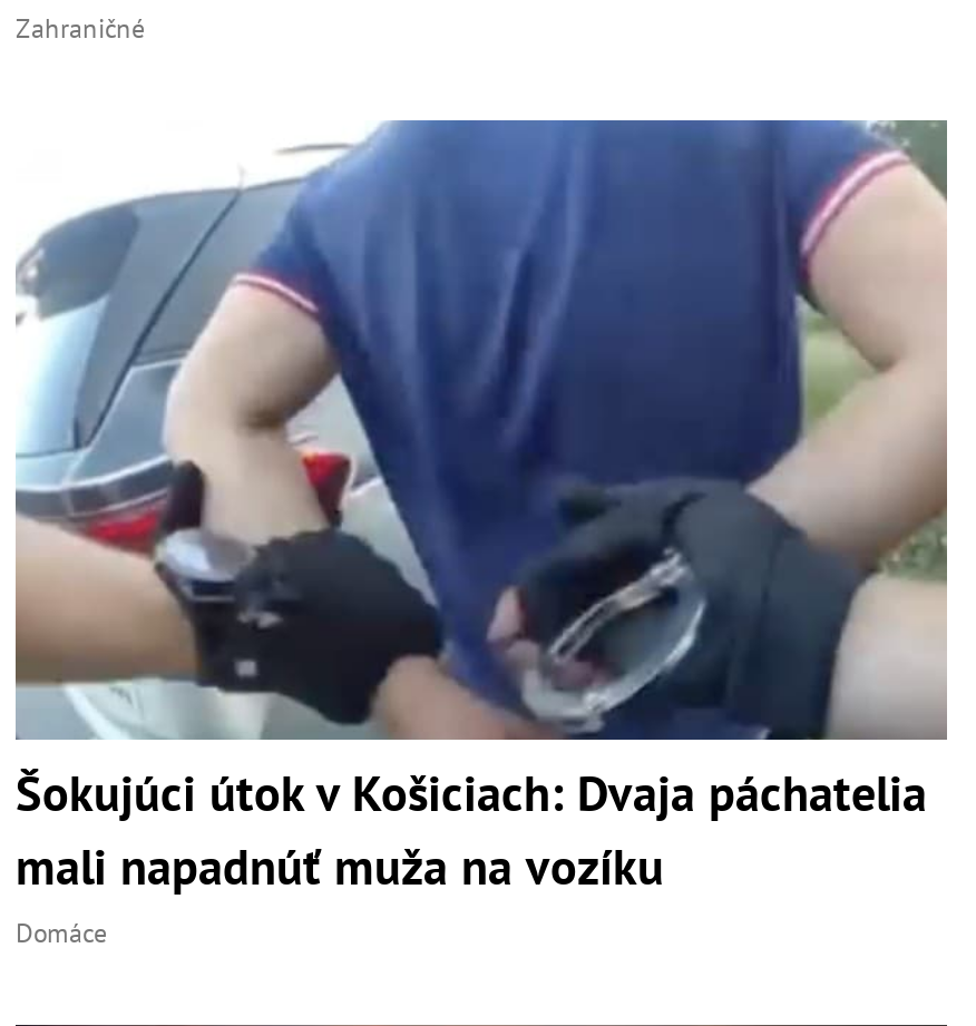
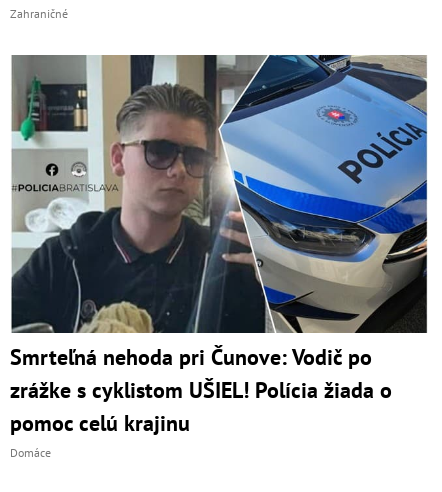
[13,119,949,899] [image] | Šokujúci útok v Košiciach: Dvaja páchatelia | mali napadnúť muža na vozíku -> [10,54,428,437] [image] | Smrteľná nehoda pri Čunove: Vodič po | zrážke s cyklistom UŠIEL! Polícia žiada o | pomoc celú krajinu

